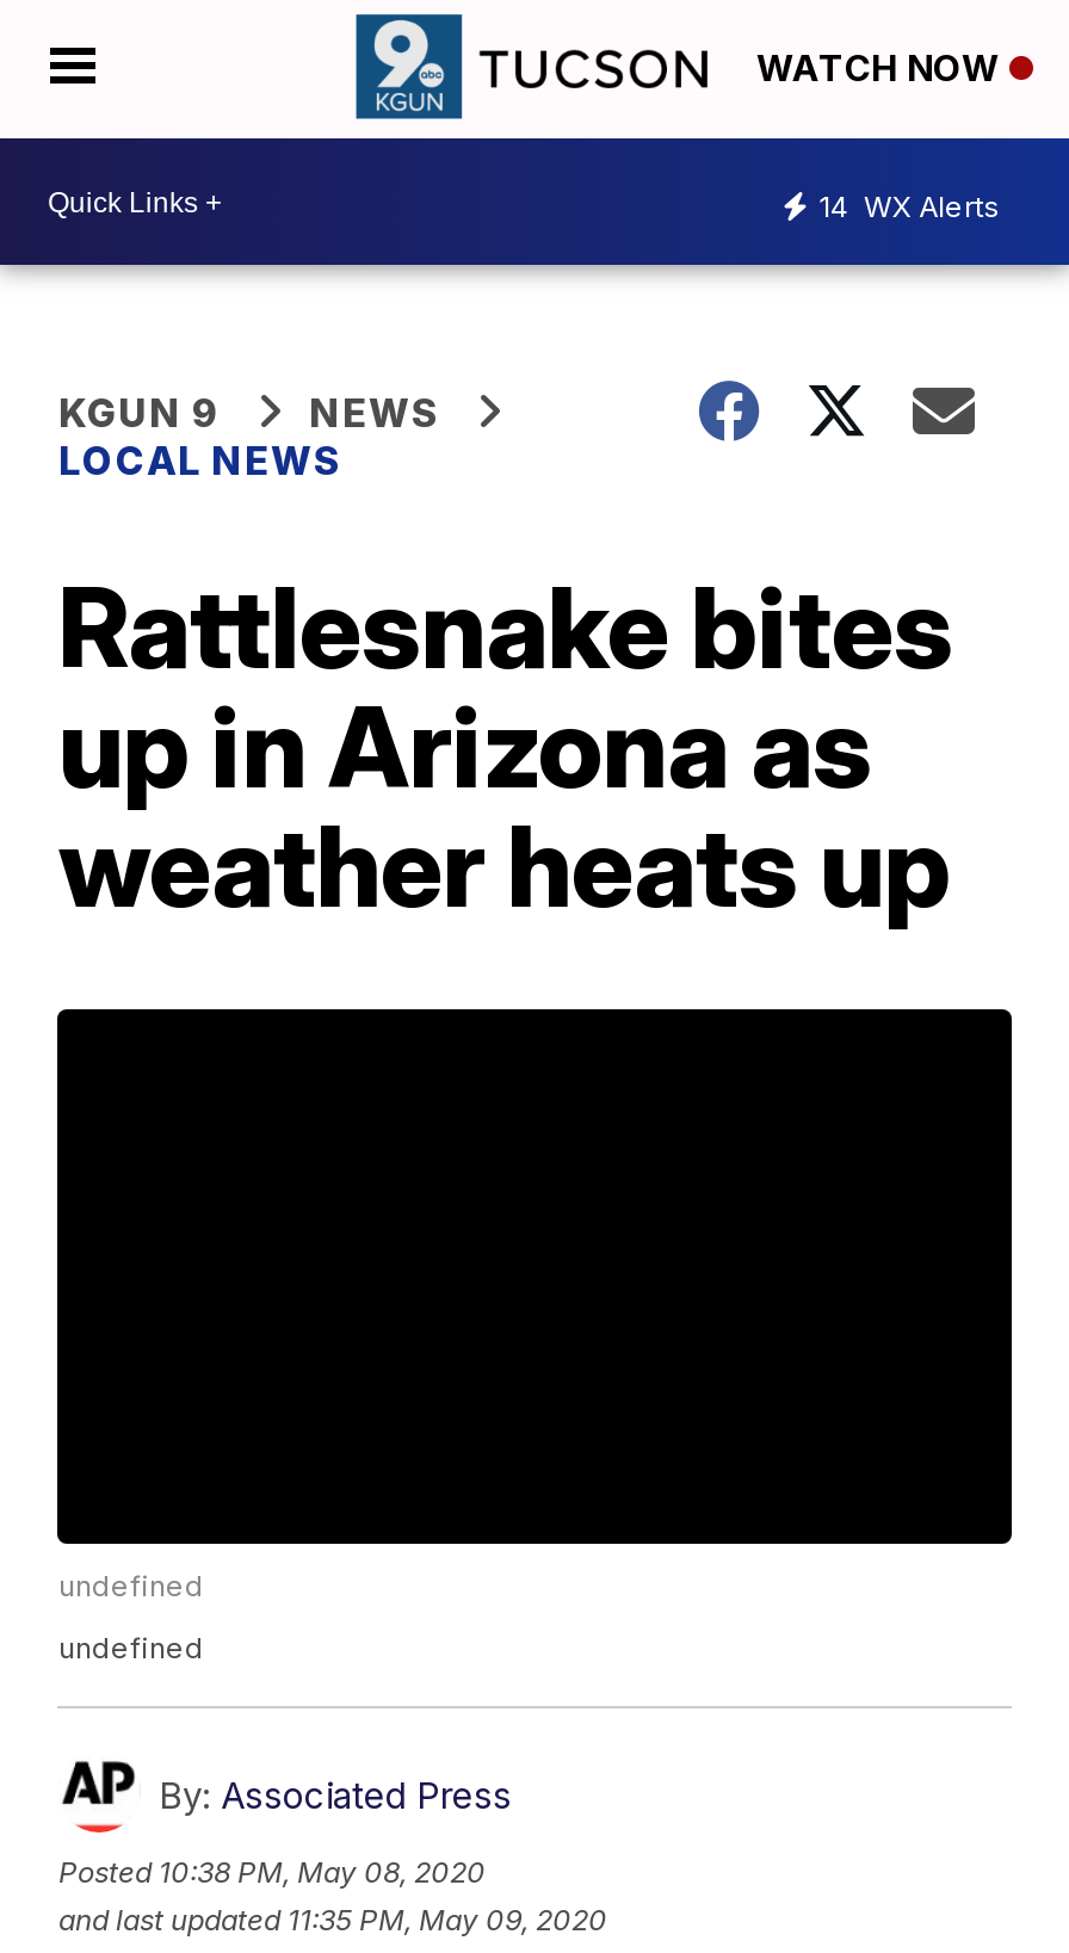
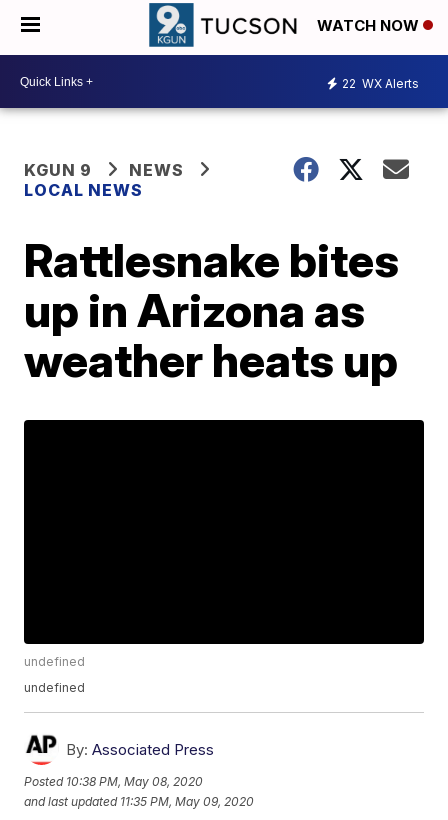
[818,187,1000,223] 14 WX Alerts -> [342,75,419,90] 22 WX Alerts

